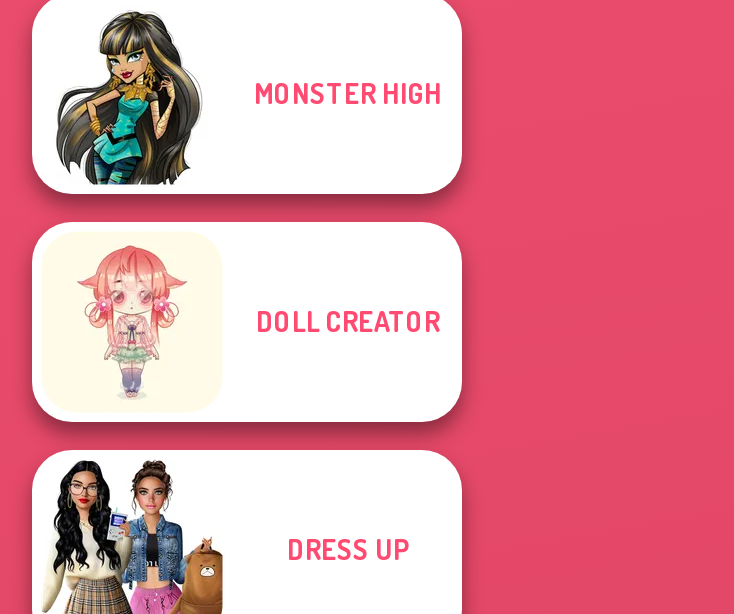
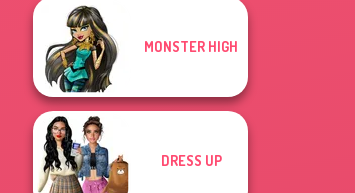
[56,242,440,414] [image] | DOLL CREATOR -> none

